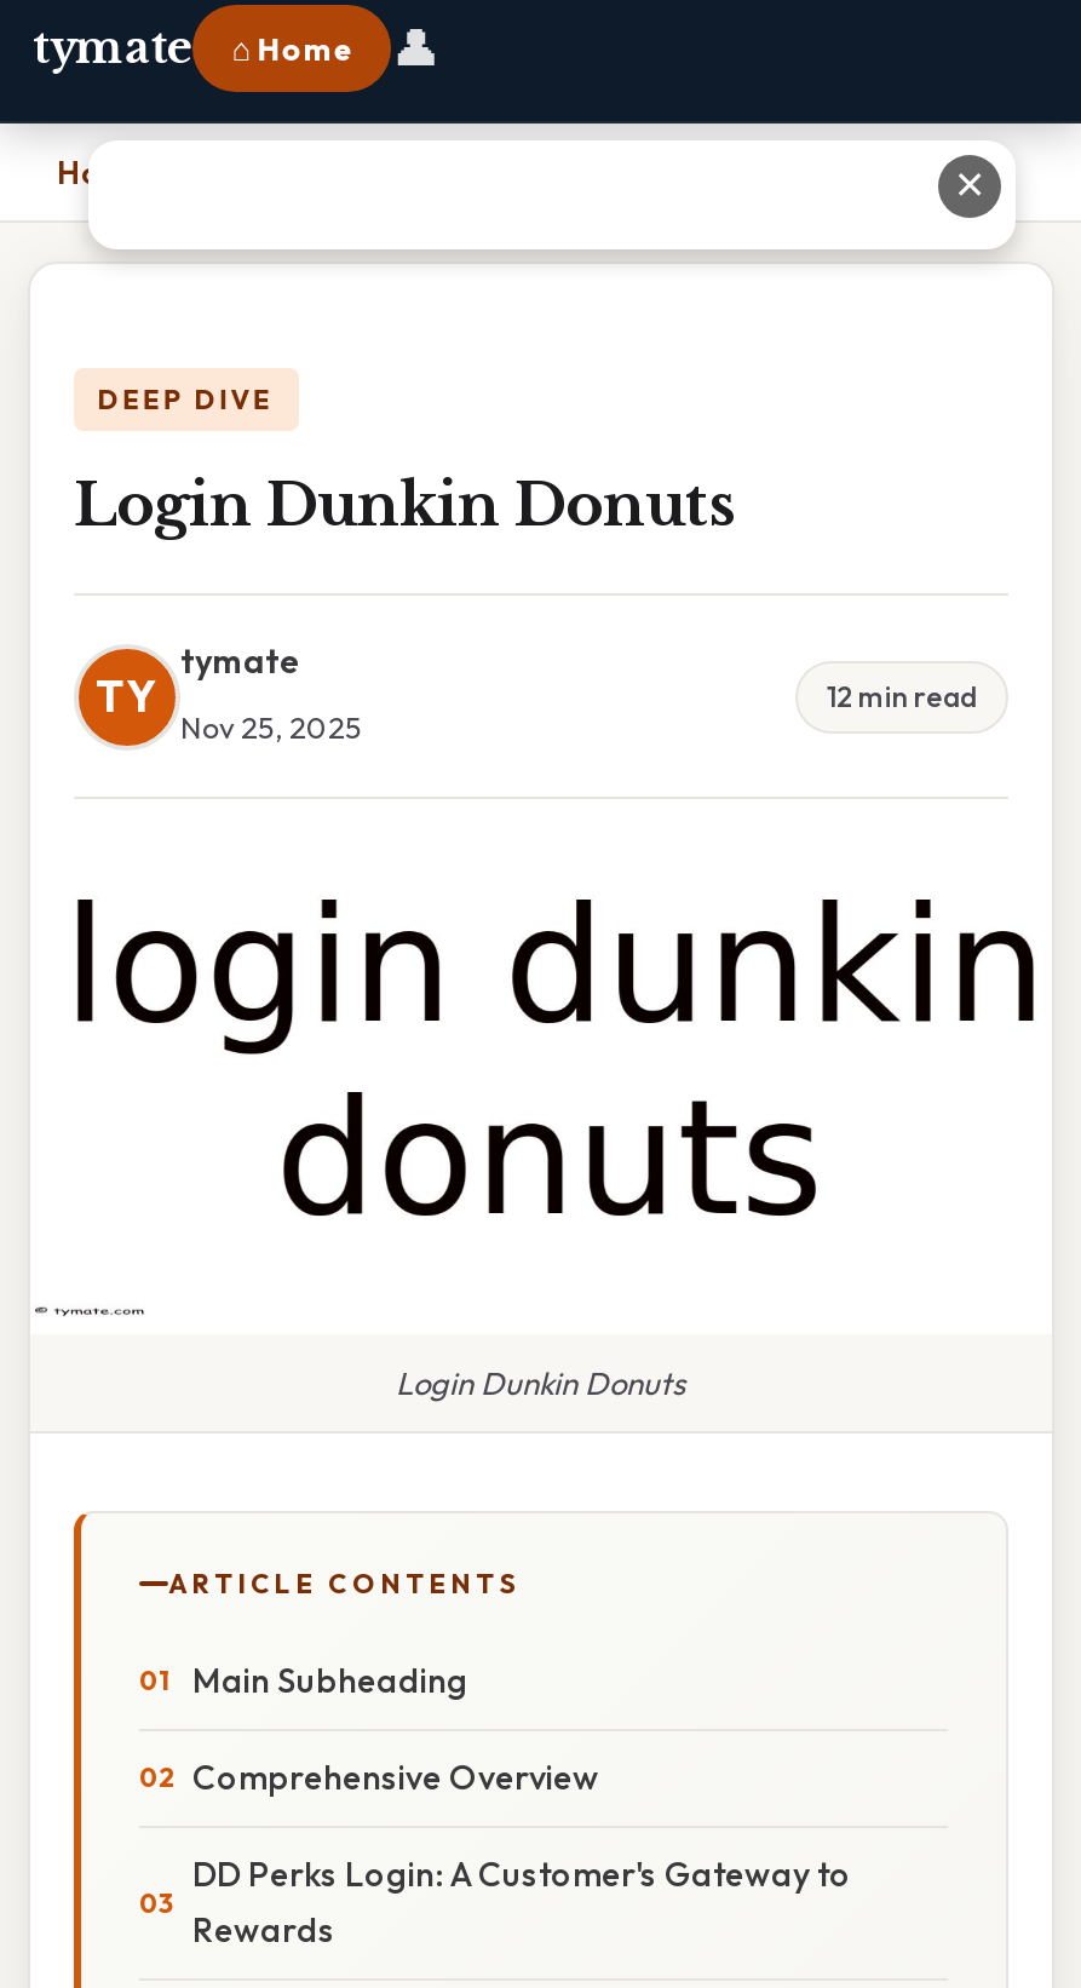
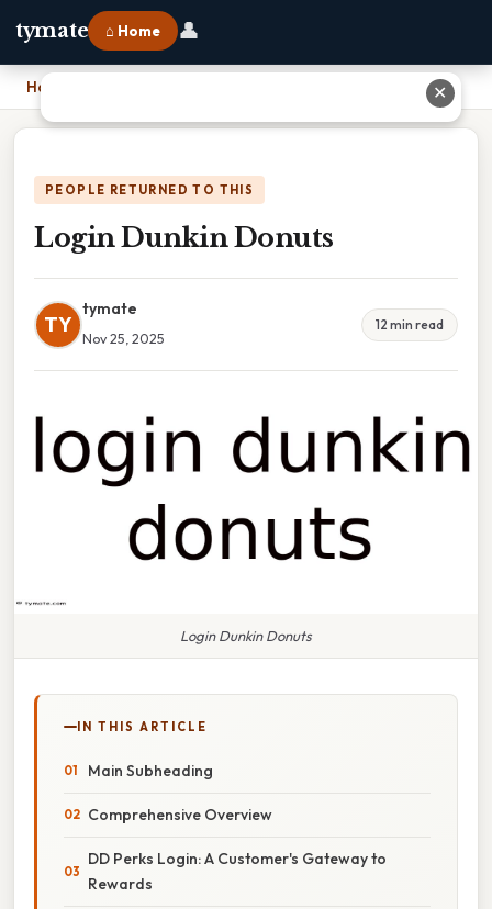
[98,383,274,416] DEEP DIVE -> [45,182,254,198] PEOPLE RETURNED TO THIS
[168,1566,522,1600] ARTICLE CONTENTS -> [77,719,208,734] IN THIS ARTICLE

